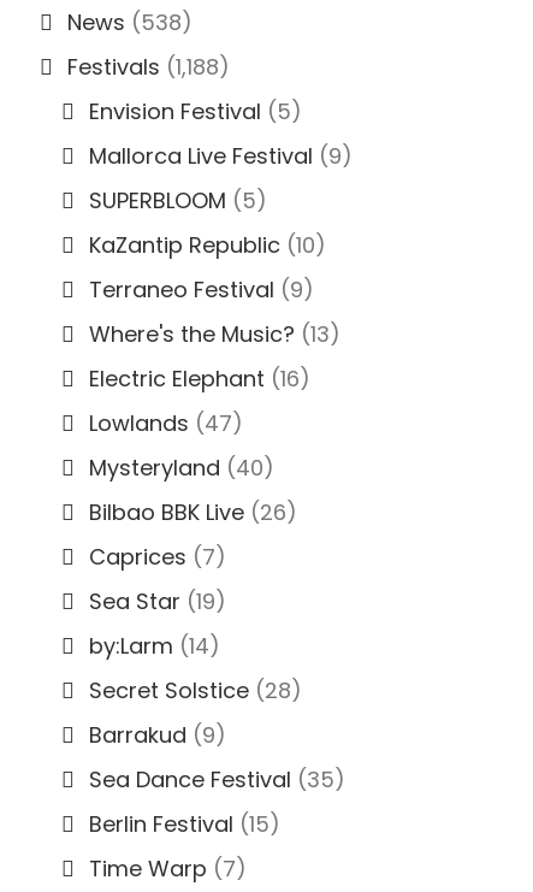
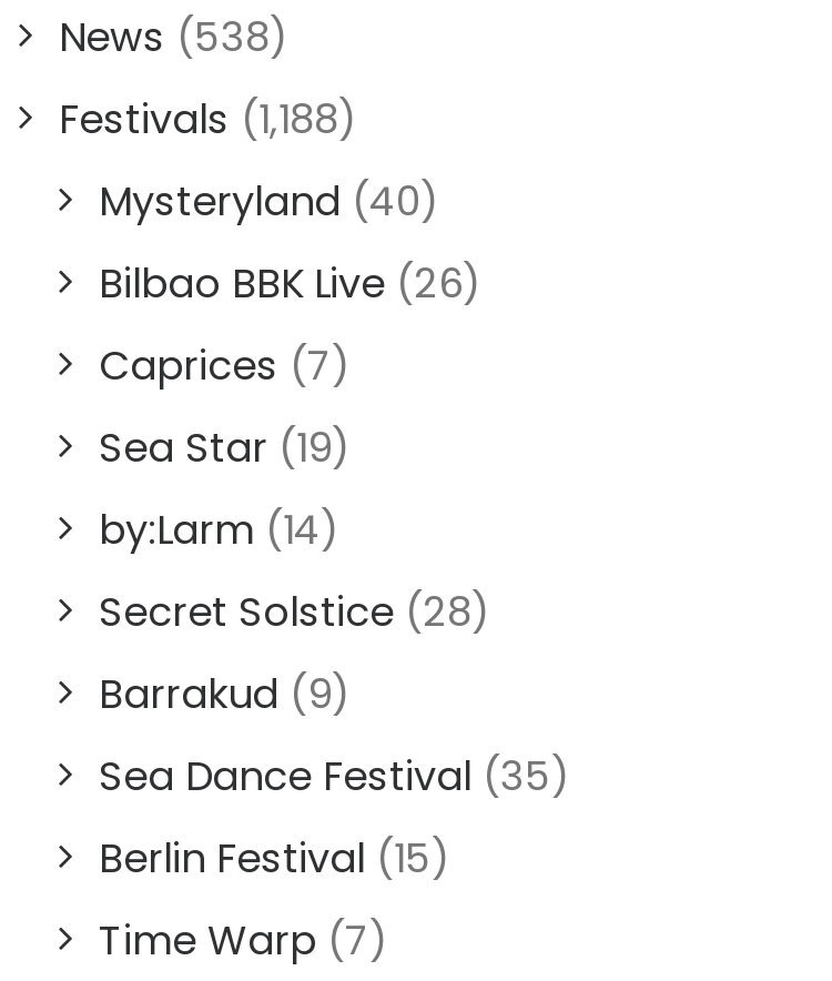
[89,97,353,439] Envision Festival (5) | Mallorca Live Festival (9) | SUPERBLOOM (5) | KaZantip Republic (10) | Terraneo Festival (9) | Where's the Music? (13) | Electric Elephant (16) | Lowlands (47) -> none

